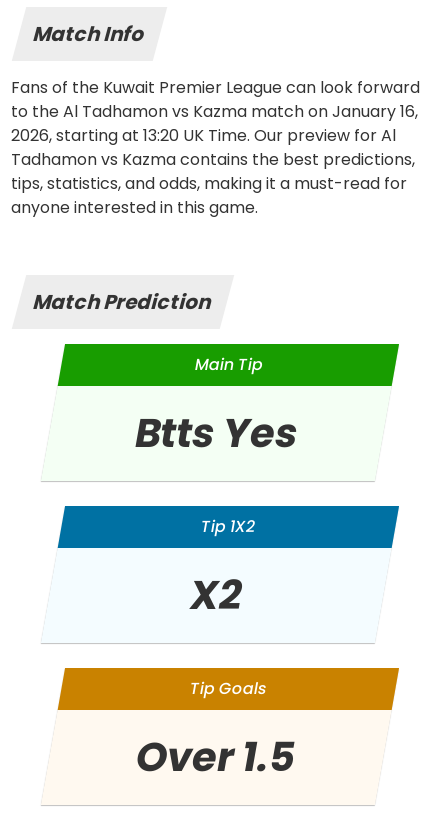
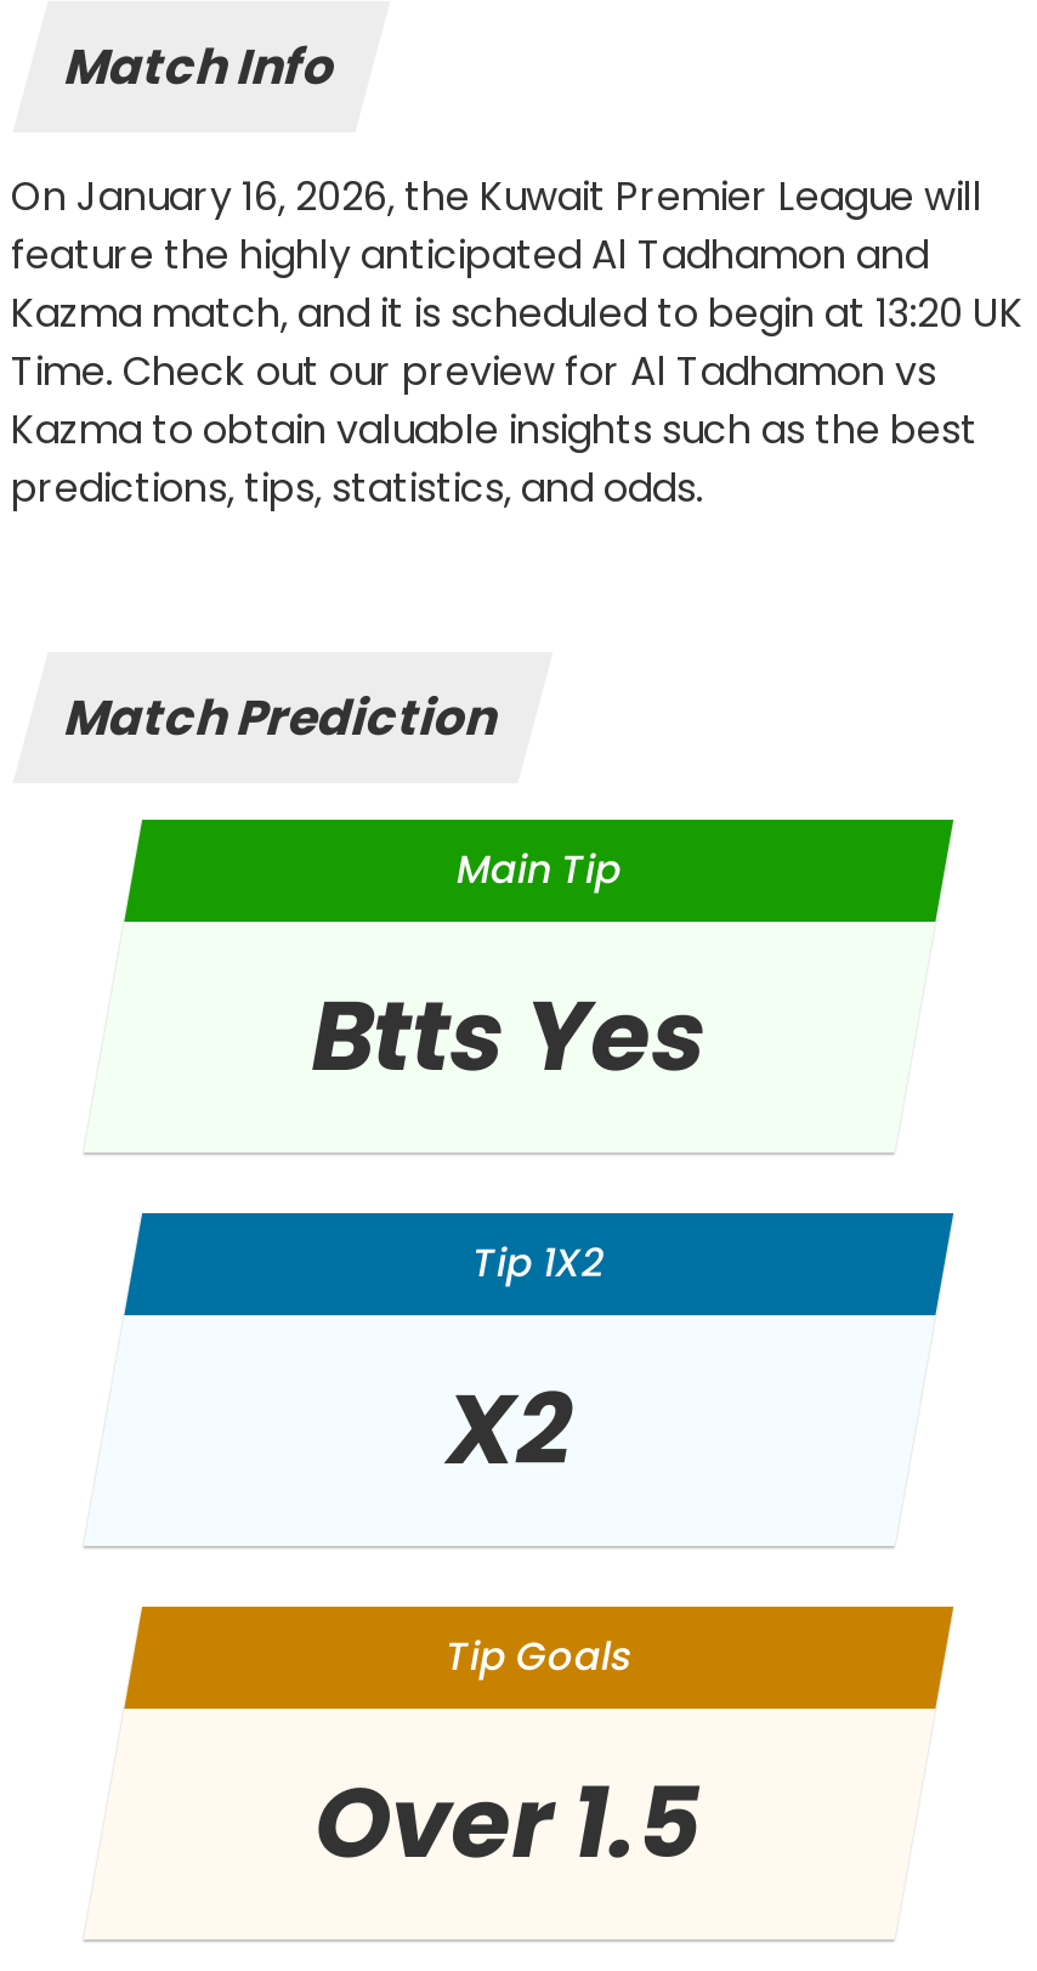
[11,76,420,219] Fans of the Kuwait Premier League can look forward | to the Al Tadhamon vs Kazma match on January 16, | 2026, starting at 13:20 UK Time. Our preview for Al | Tadhamon vs Kazma contains the best predictions, | tips, statistics, and odds, making it a must-read for | anyone interested in this game. -> [11,169,1024,516] On January 16, 2026, the Kuwait Premier League will | feature the highly anticipated Al Tadhamon and | Kazma match, and it is scheduled to begin at 13:20 UK | Time. Check out our preview for Al Tadhamon vs | Kazma to obtain valuable insights such as the best | predictions, tips, statistics, and odds.

